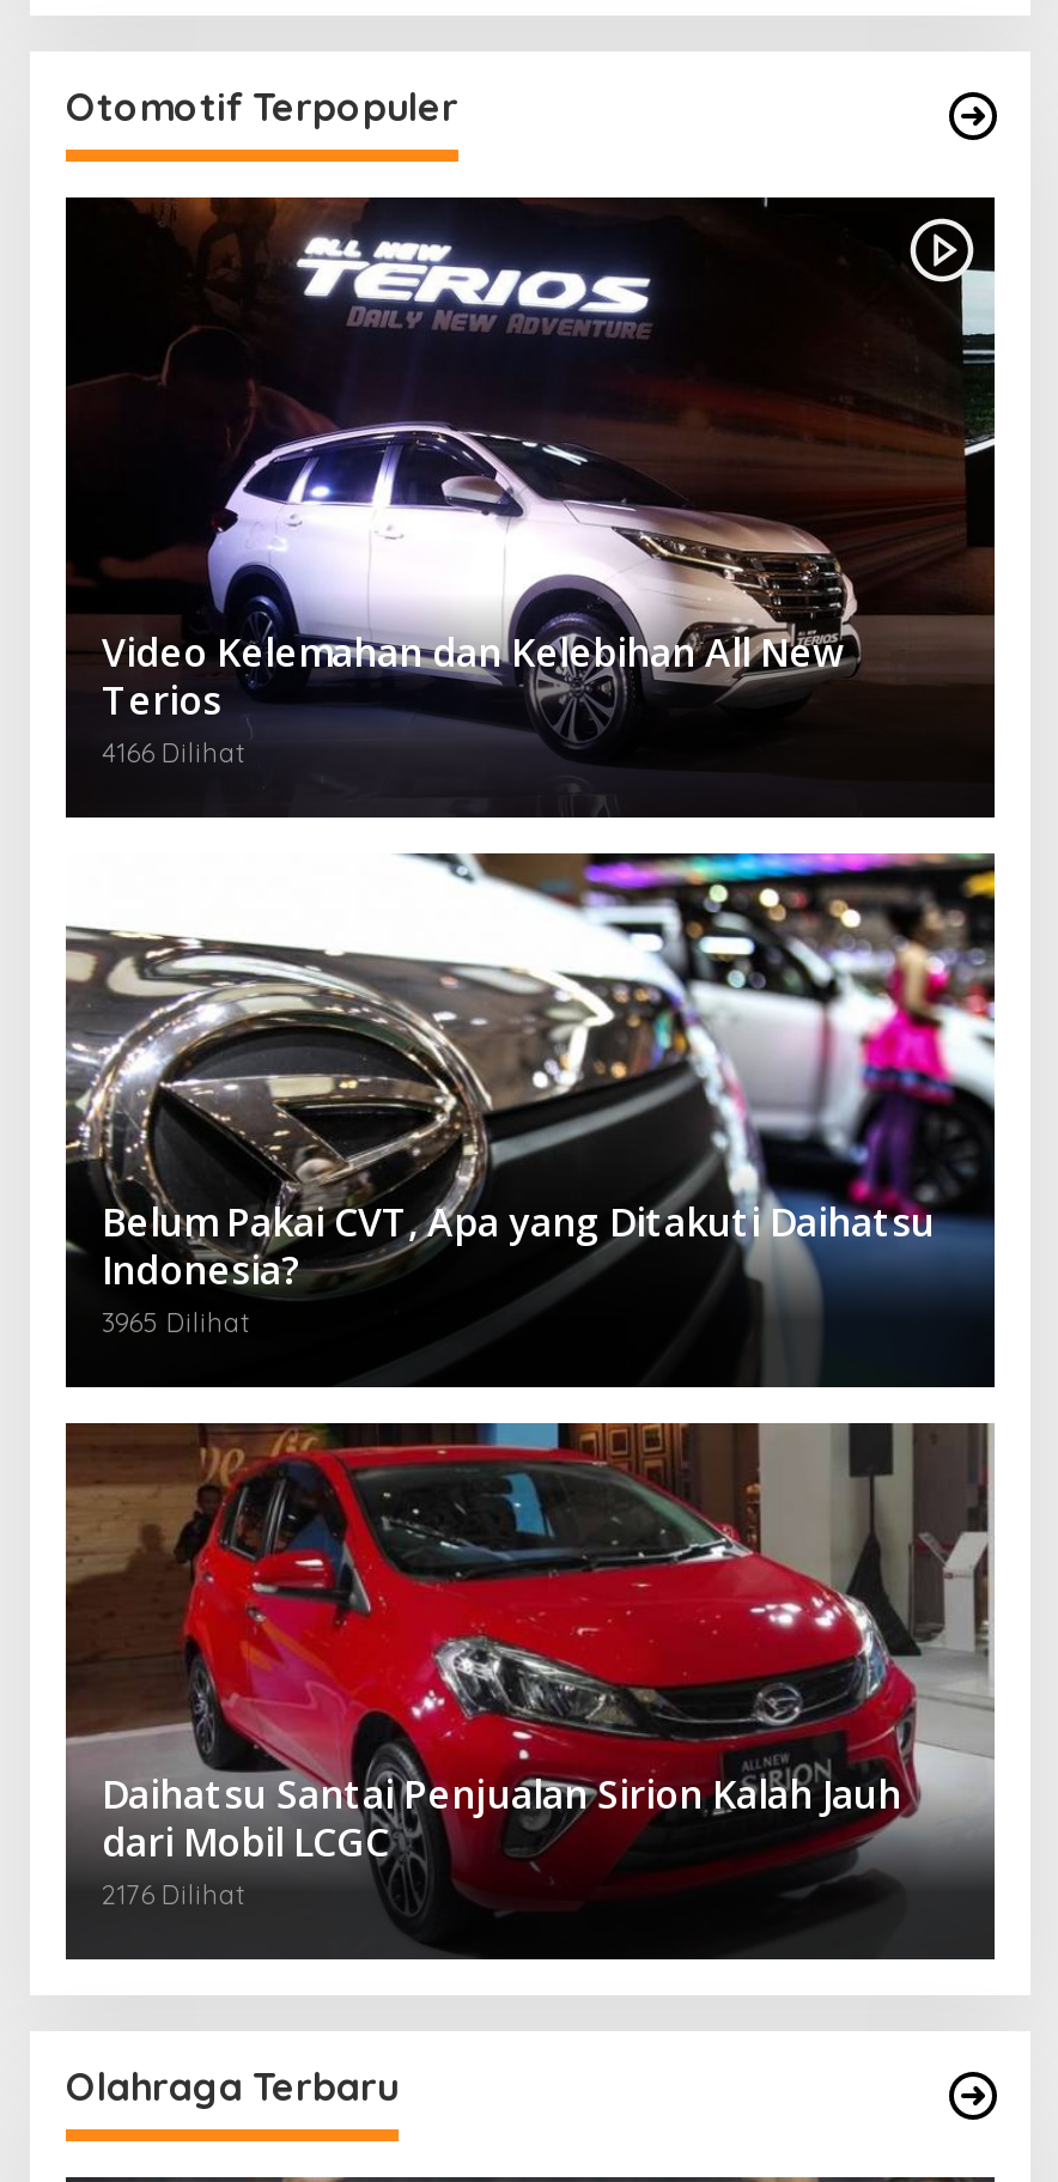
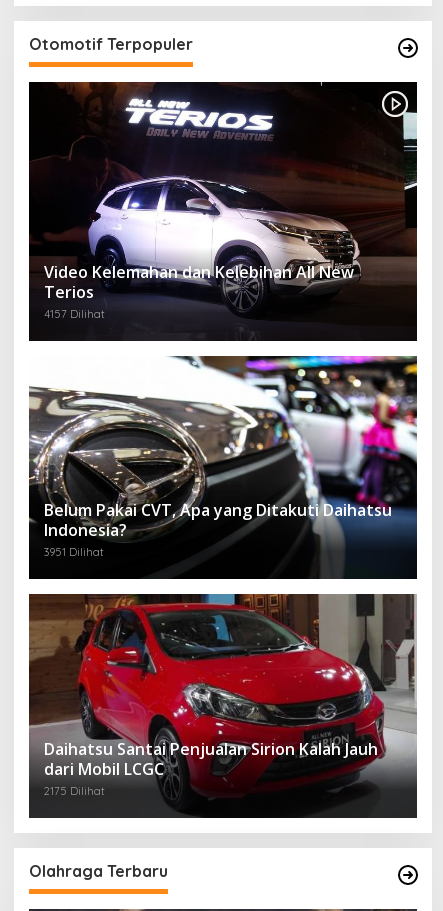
[102,735,245,769] 4166 Dilihat -> [44,307,105,321] 4157 Dilihat
[102,1307,250,1340] 3965 Dilihat -> [44,545,104,559] 3951 Dilihat
[102,1878,245,1911] 2176 Dilihat -> [44,784,105,798] 2175 Dilihat

